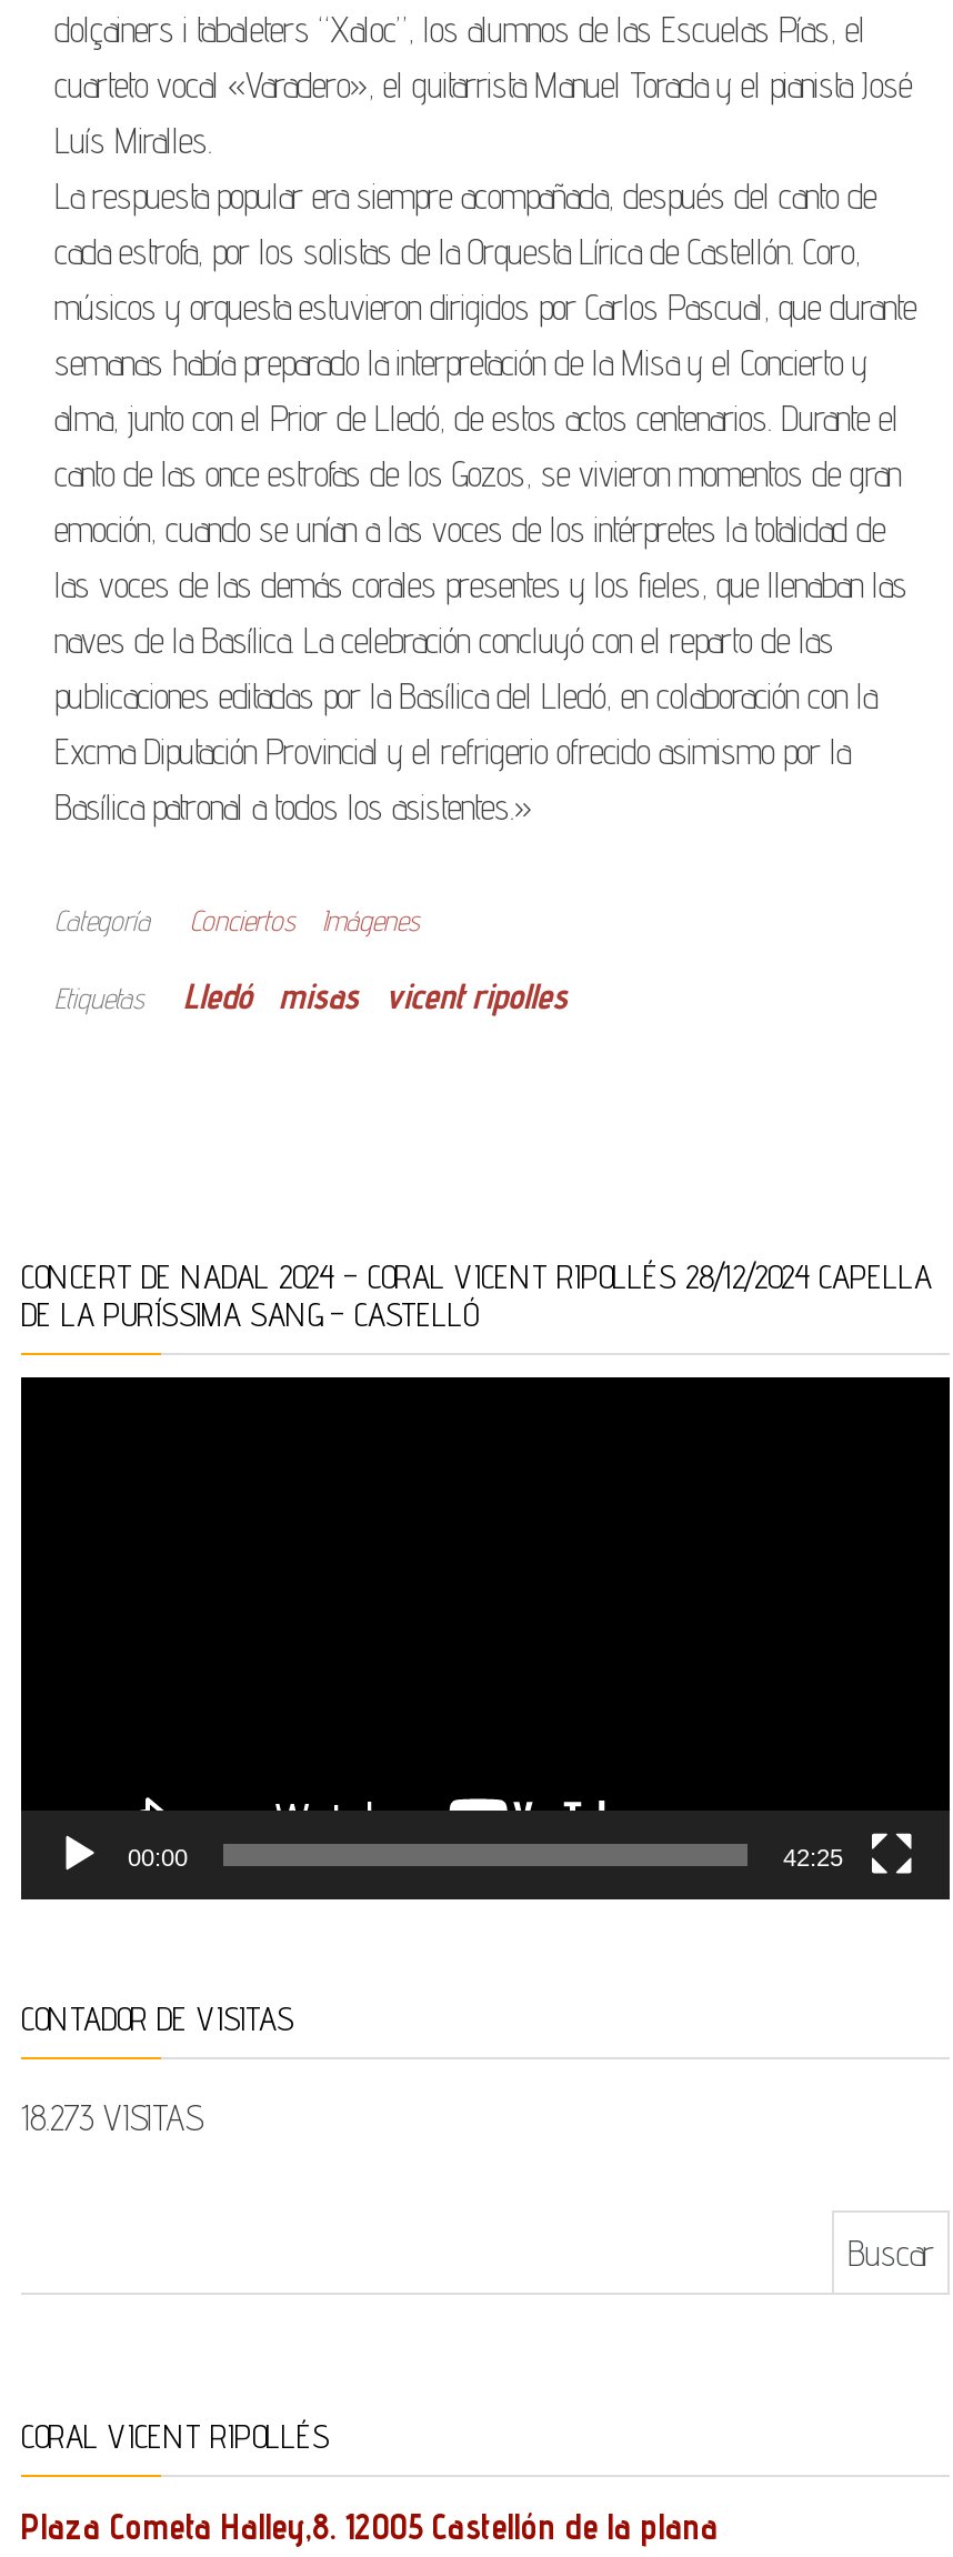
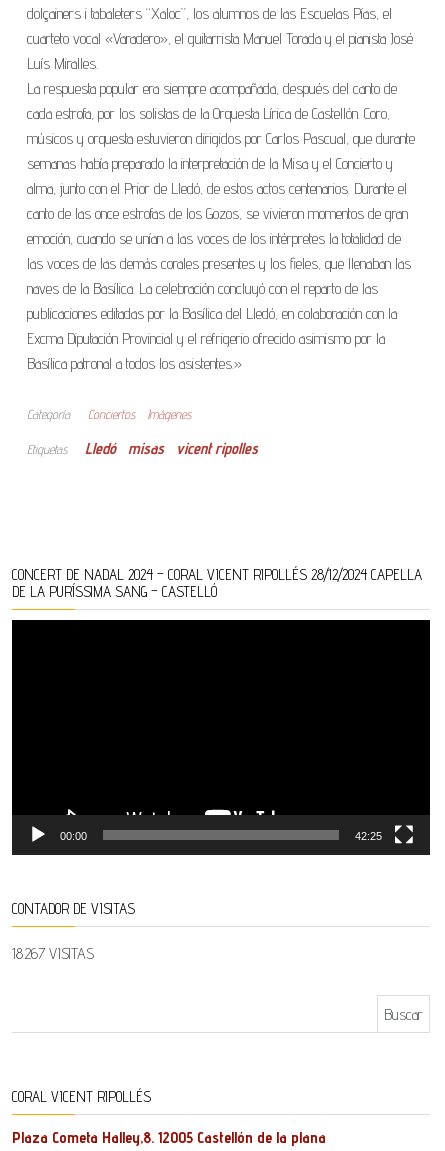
[21,2098,203,2140] 18.273 VISITAS -> [12,944,94,963] 18.267 VISITAS

